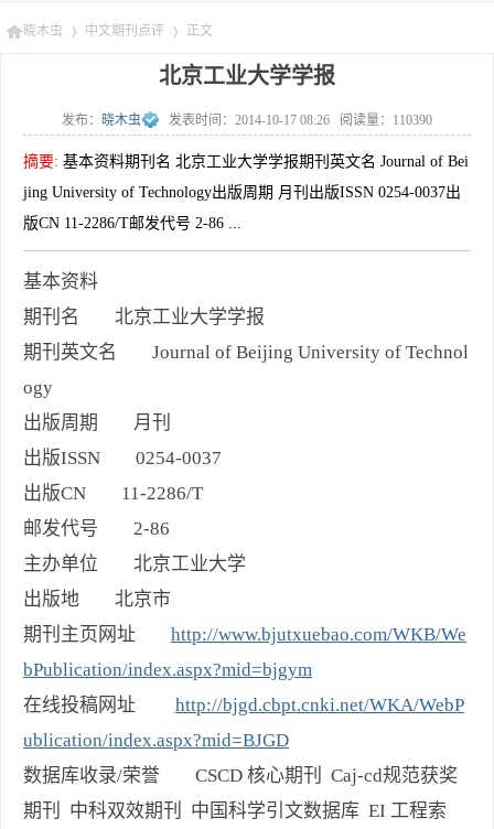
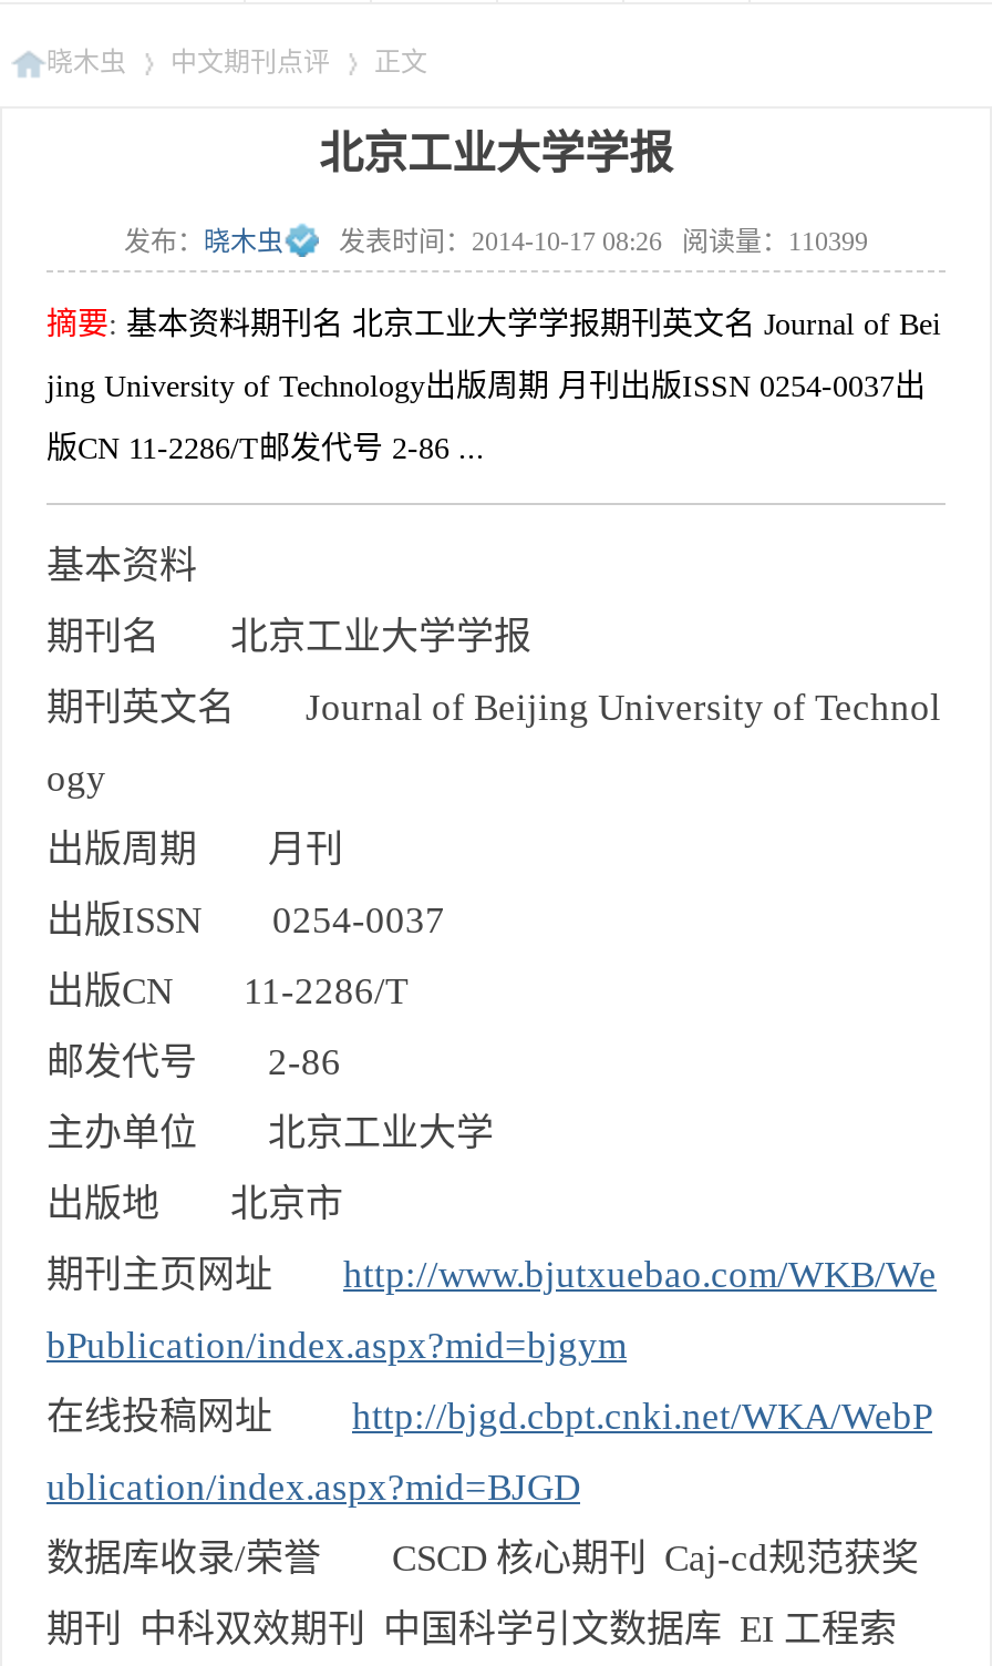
[340,113,432,128] 阅读量：110390 -> [682,226,868,257] 阅读量：110399

